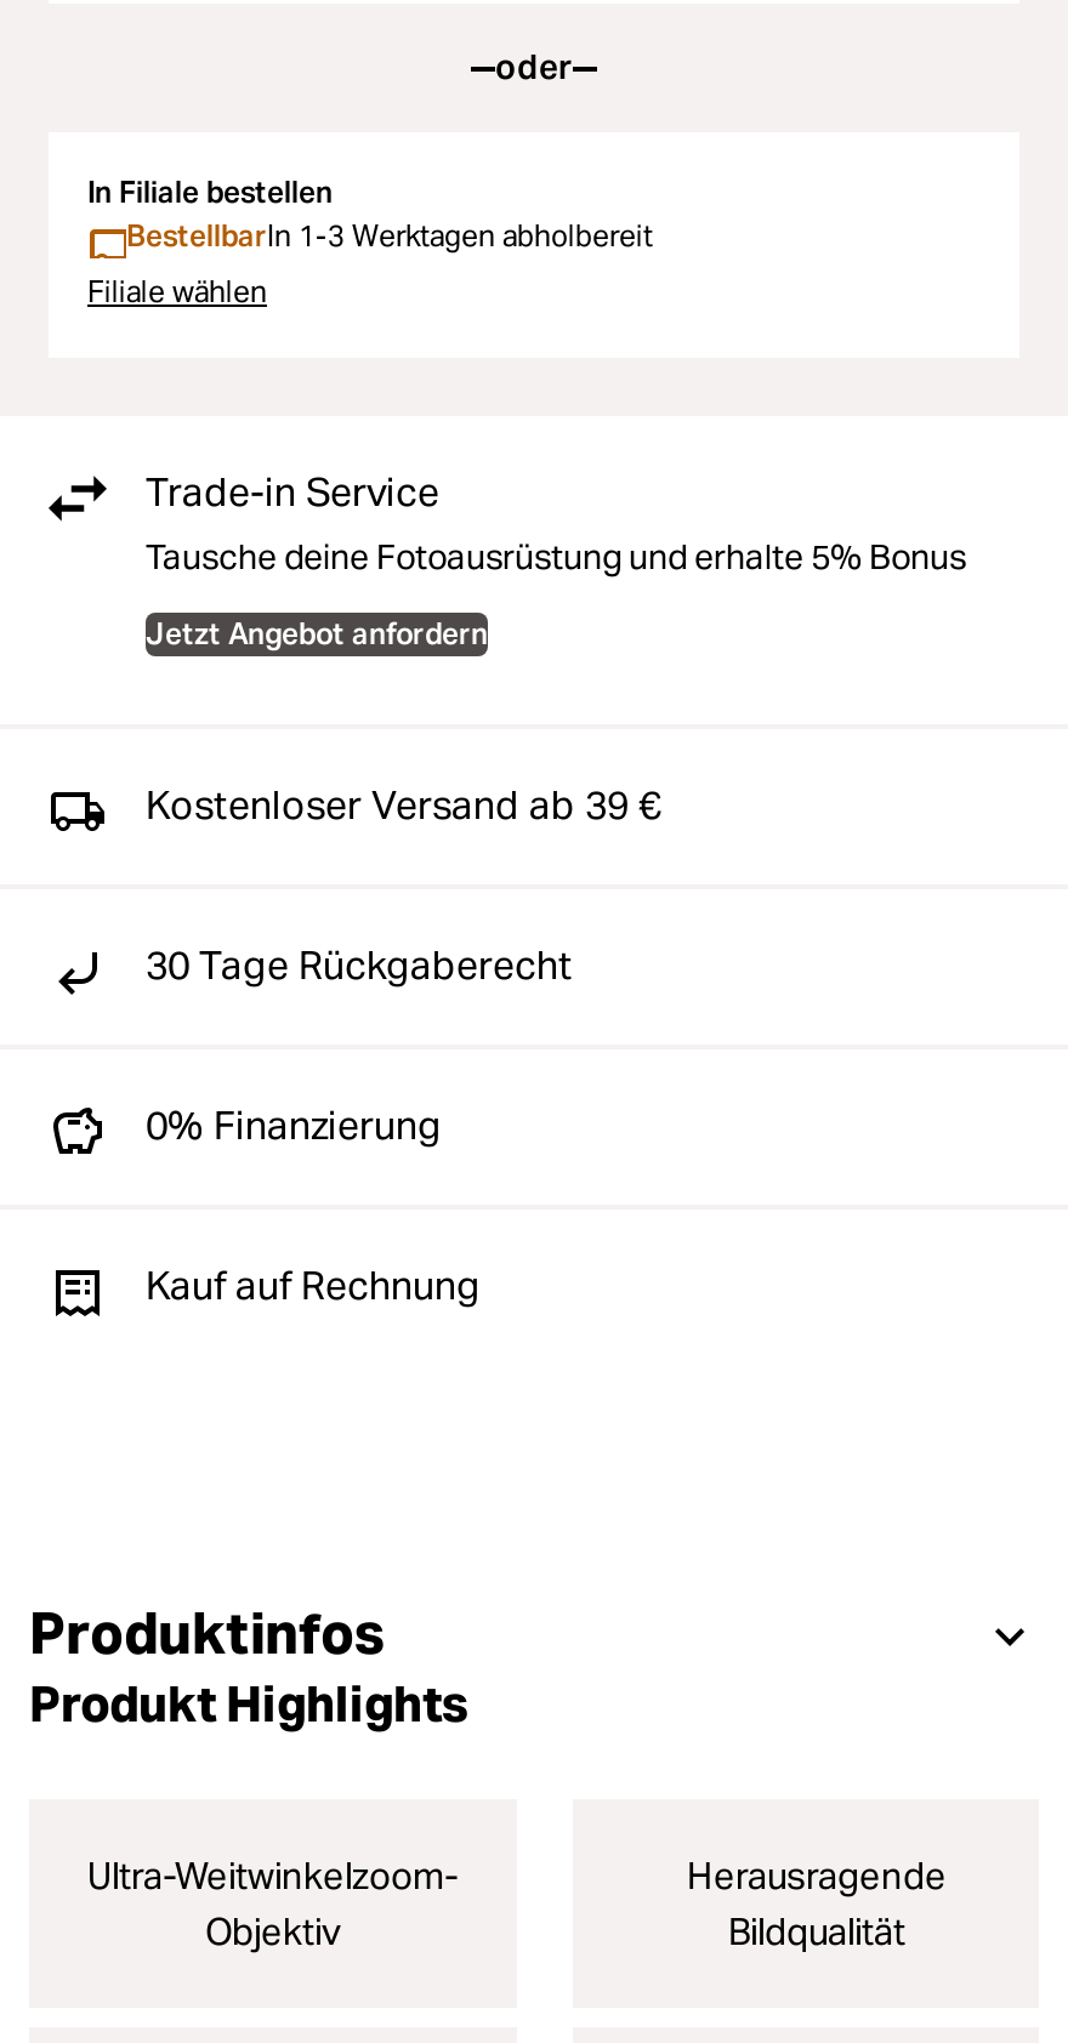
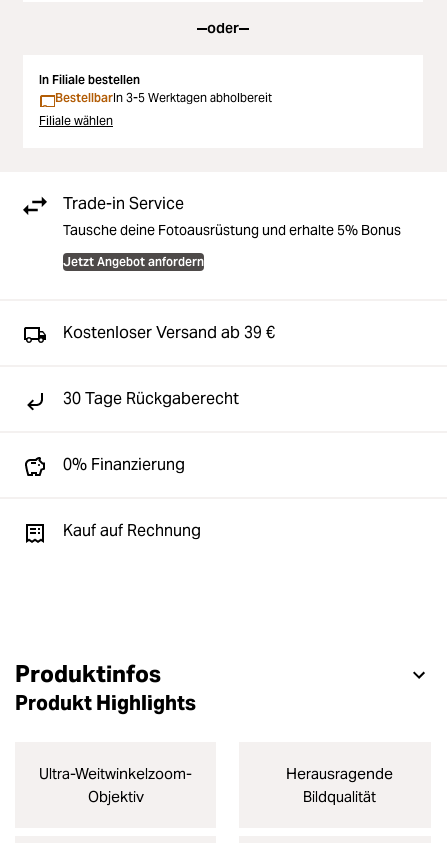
[126,217,653,254] BestellbarIn 1-3 Werktagen abholbereit -> [55,90,272,105] BestellbarIn 3-5 Werktagen abholbereit

